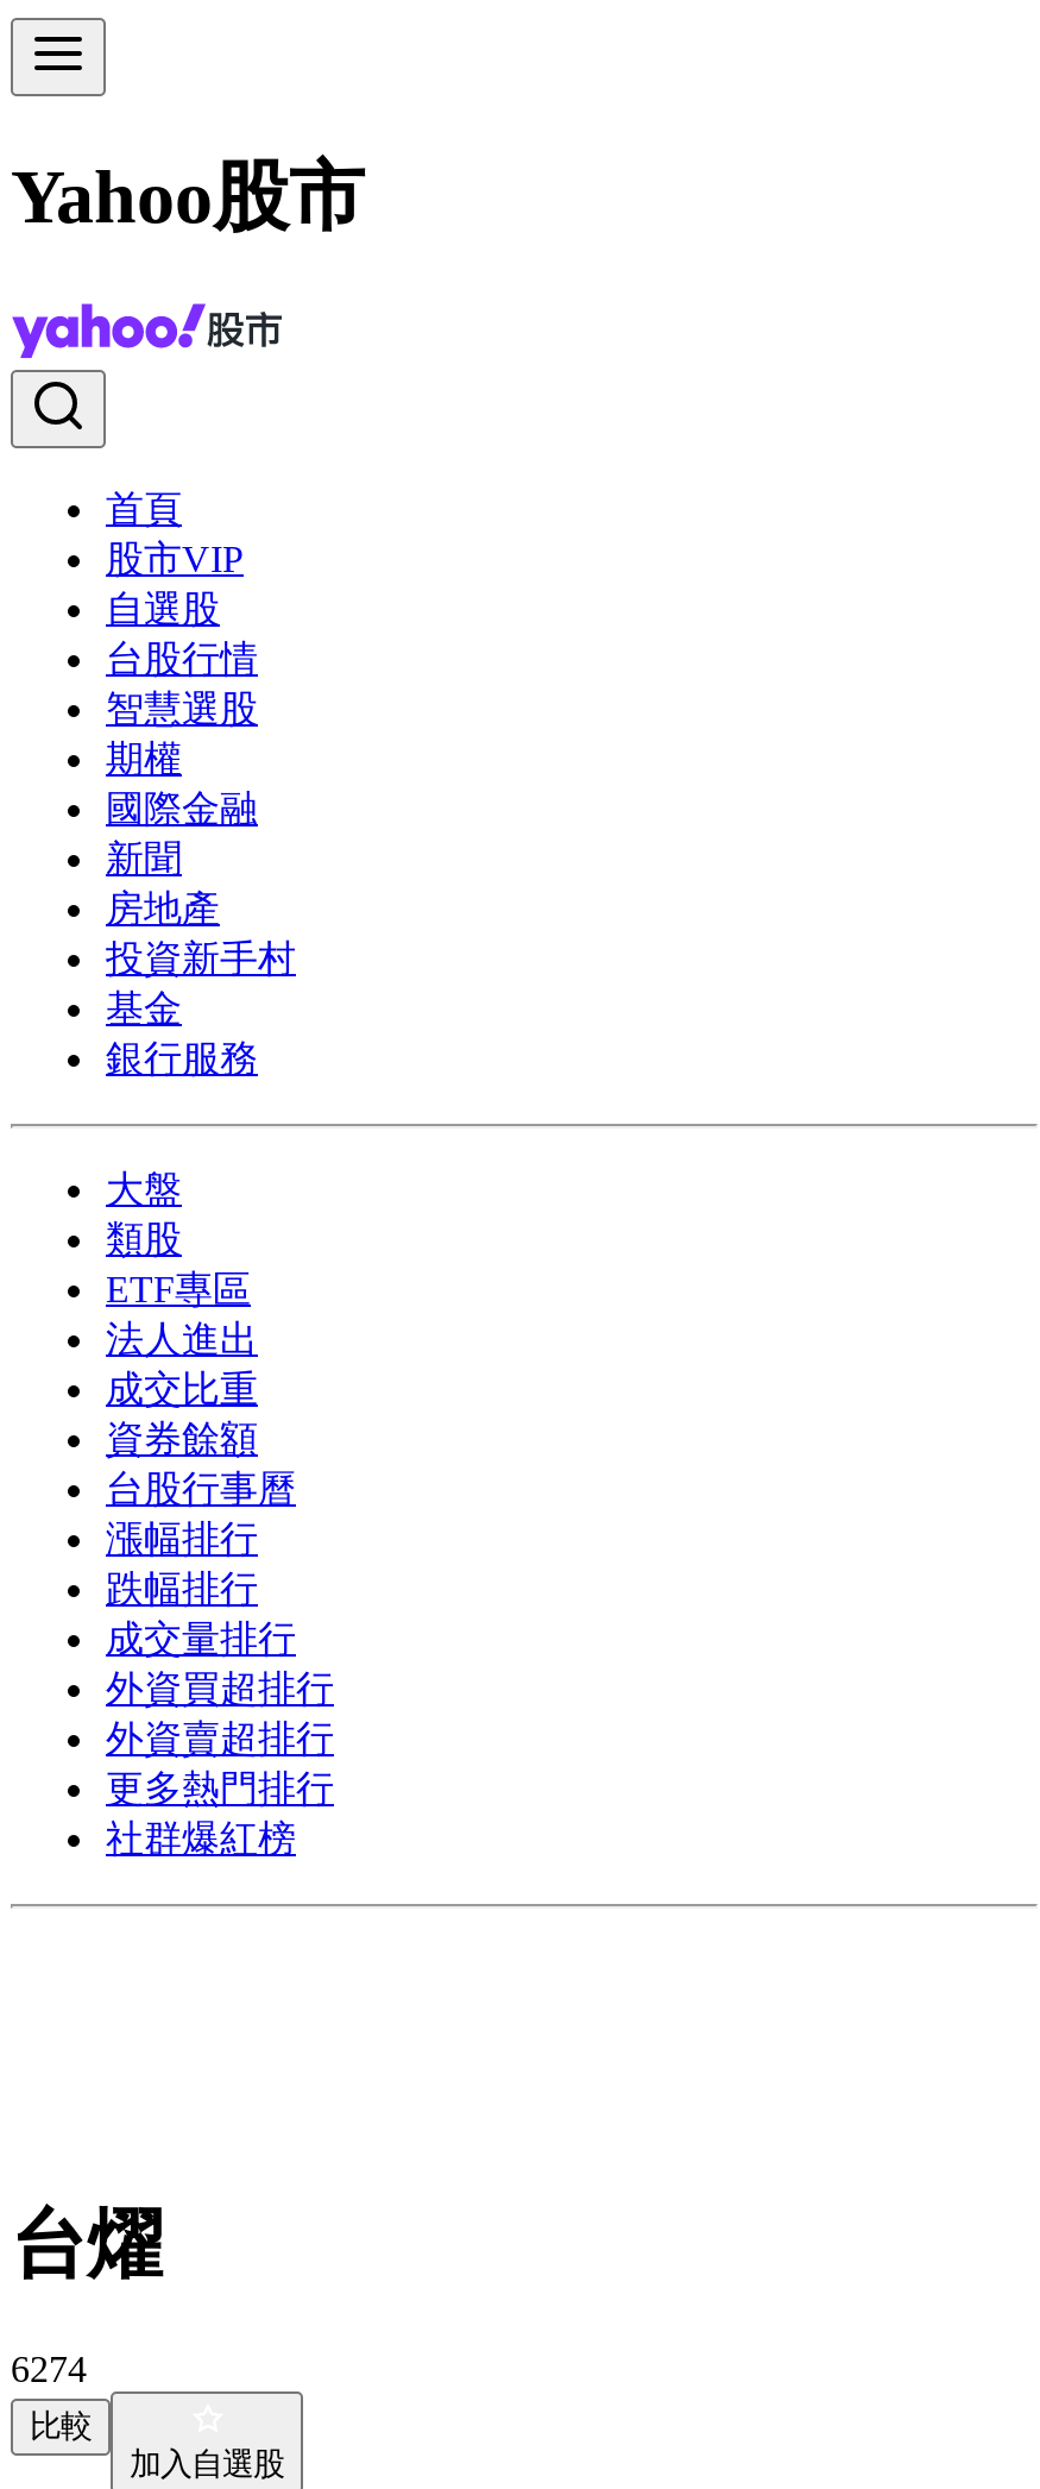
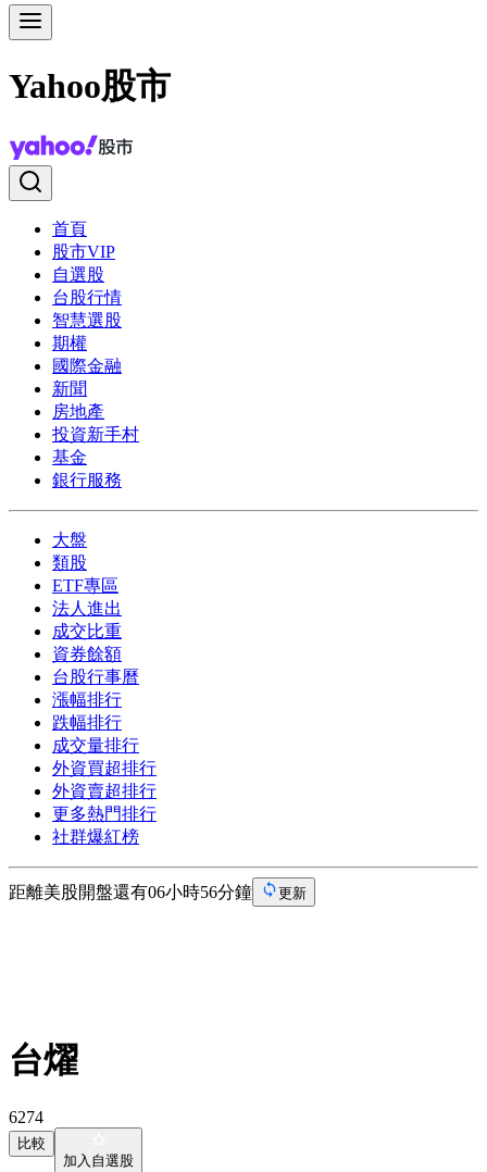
none -> [9,883,307,901] 距離美股開盤還有06小時56分鐘 | 更新

